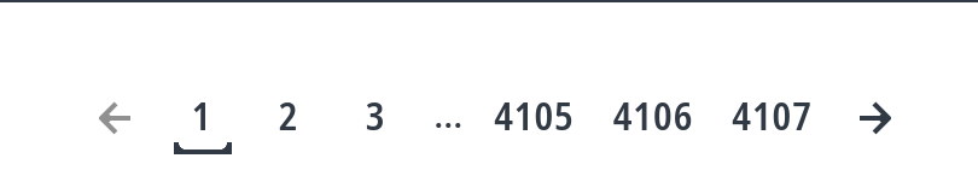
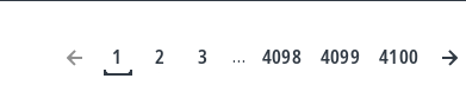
[494,88,574,142] 4105 -> [262,43,301,69] 4098
[613,88,693,142] 4106 -> [320,43,360,69] 4099
[732,88,812,142] 4107 -> [379,43,419,69] 4100

